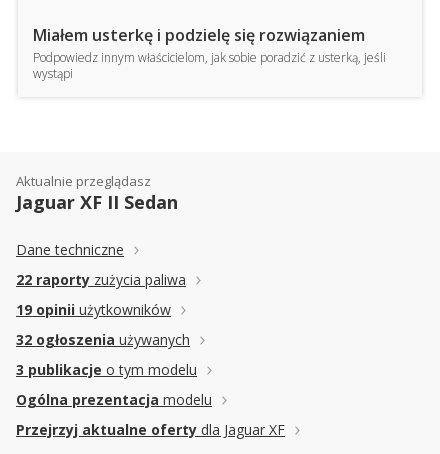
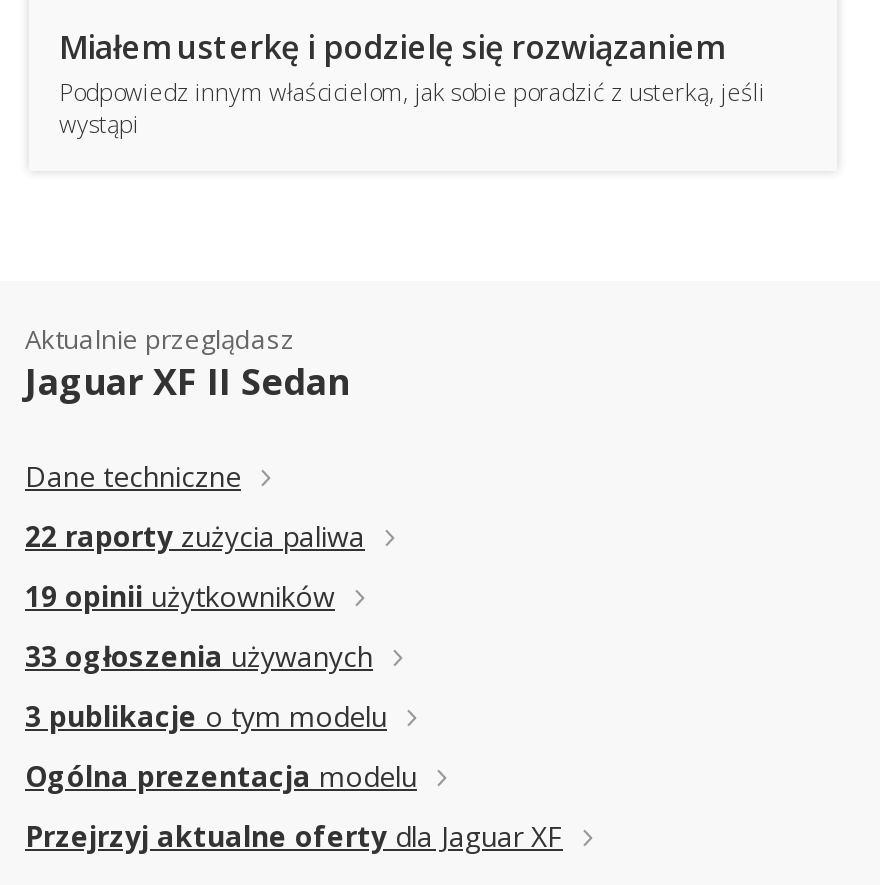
[16,330,190,349] 32 ogłoszenia używanych -> [25,637,373,675] 33 ogłoszenia używanych

